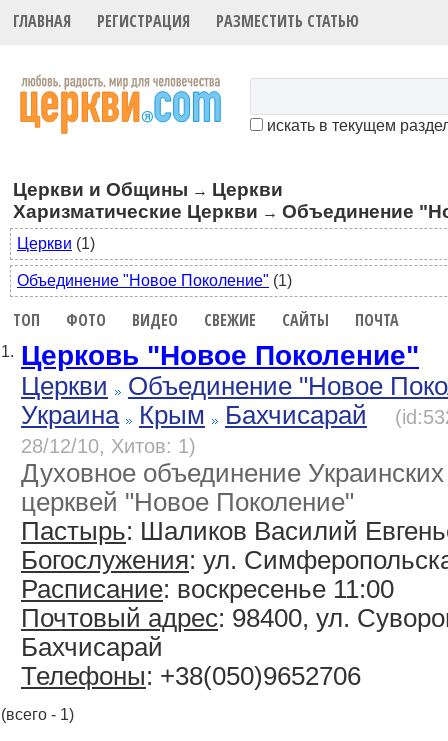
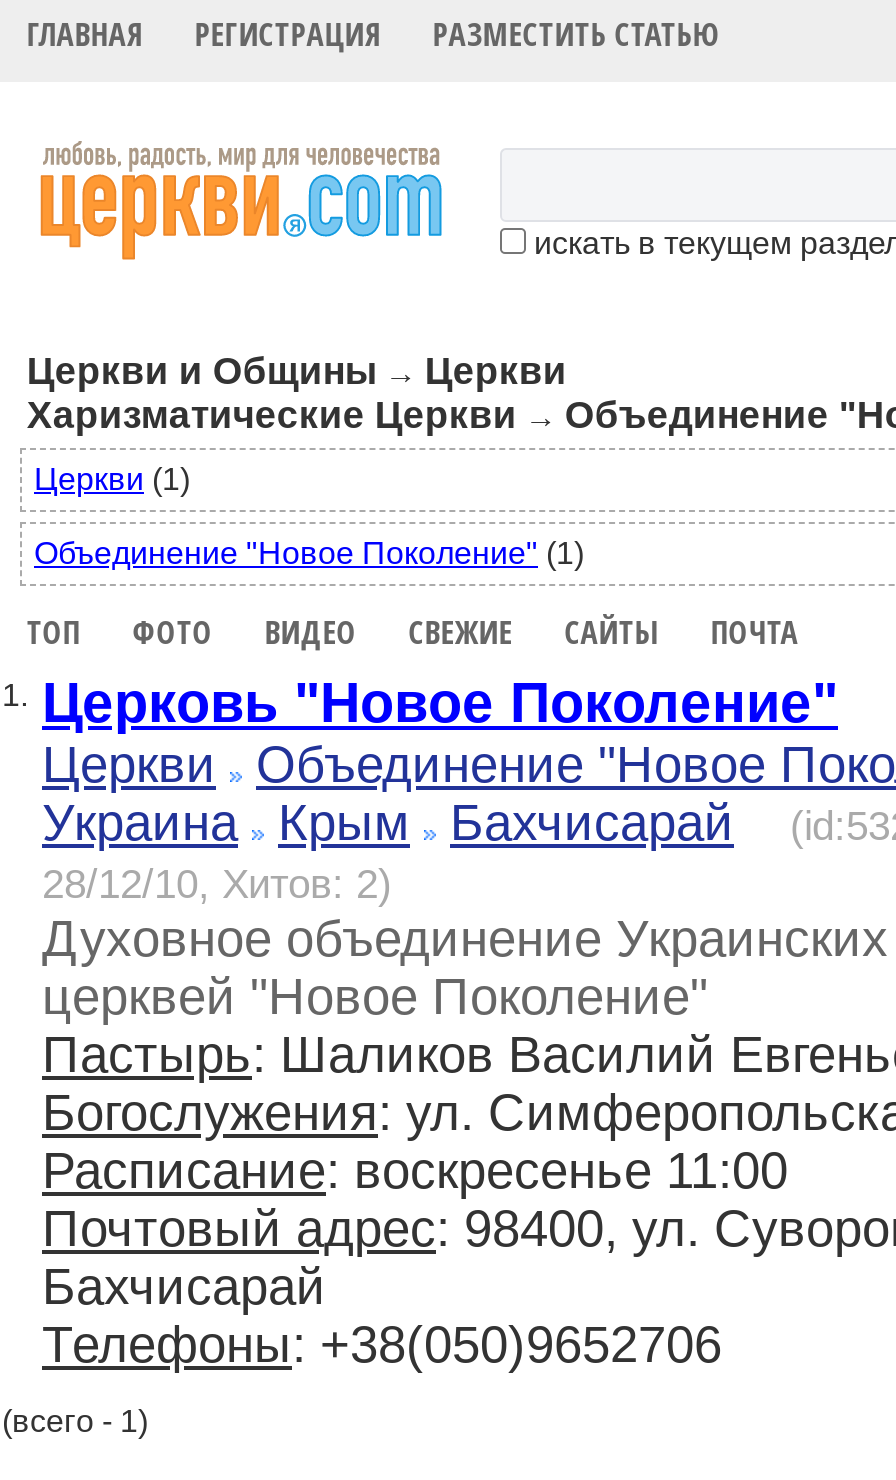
[21,434,196,457] 28/12/10, Хитов: 1) -> [42,861,392,907] 28/12/10, Хитов: 2)

